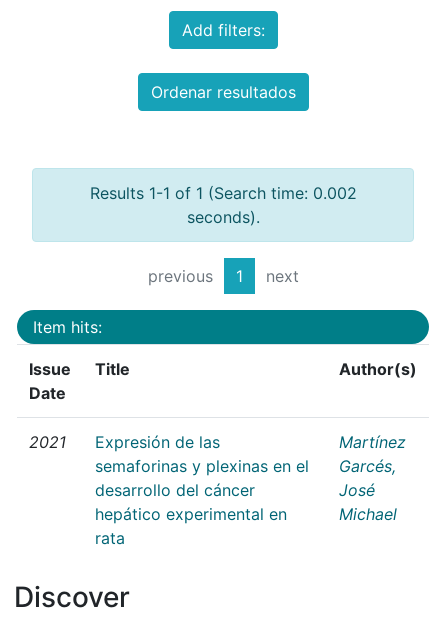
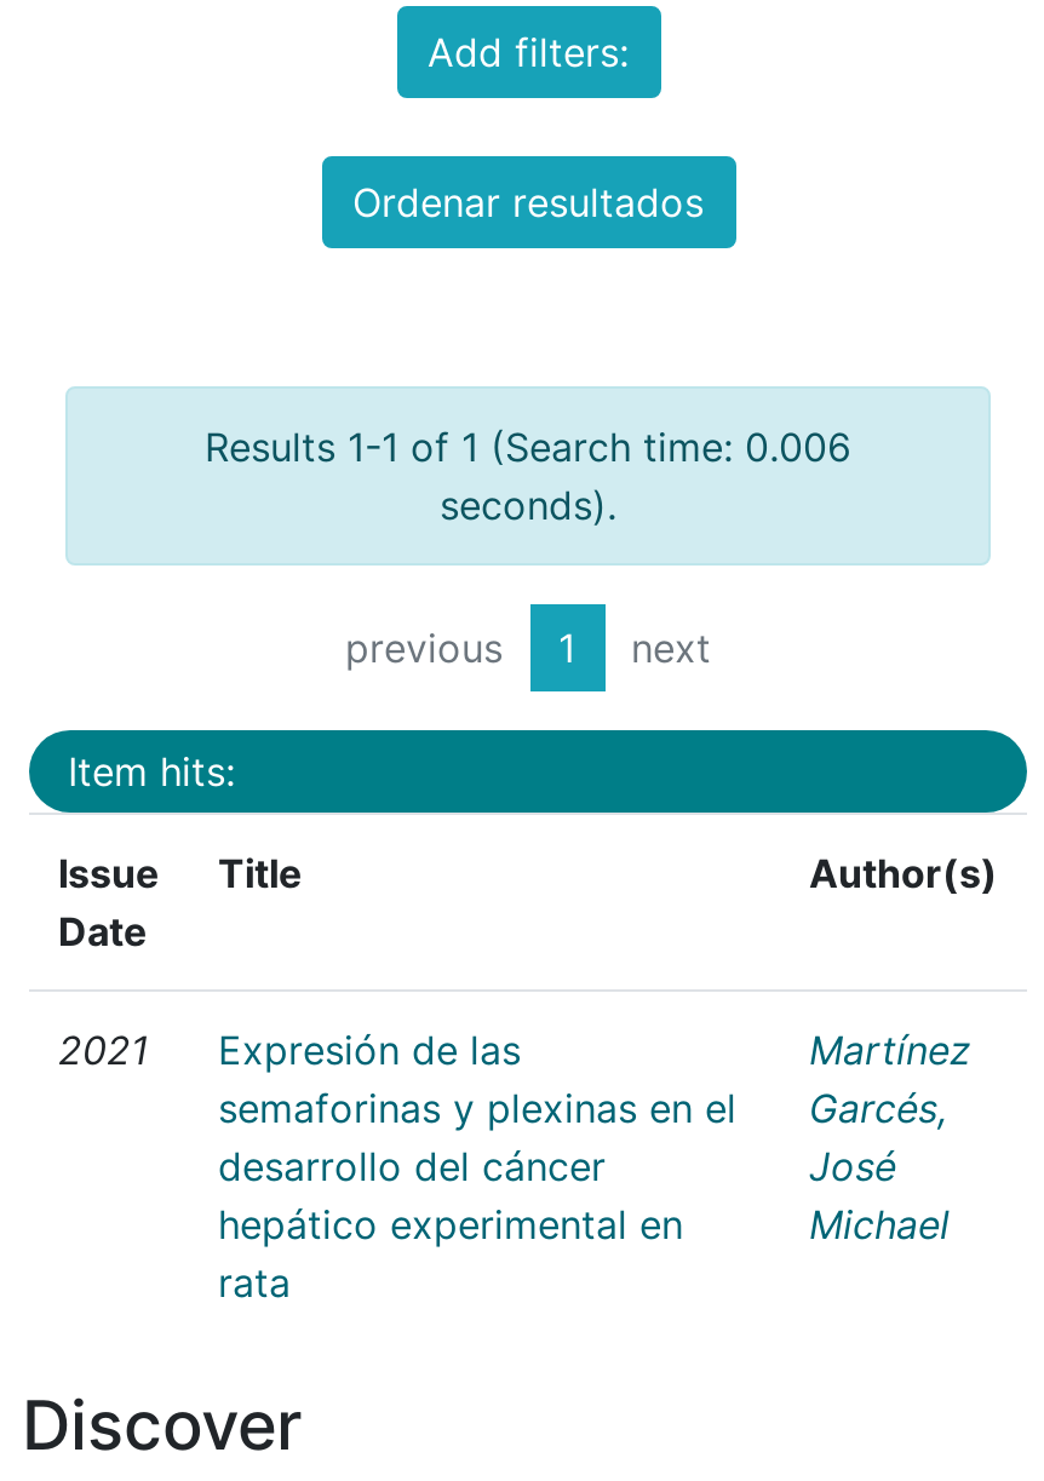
[89,183,356,203] Results 1-1 of 1 (Search time: 0.002 -> [205,423,851,471] Results 1-1 of 1 (Search time: 0.006

